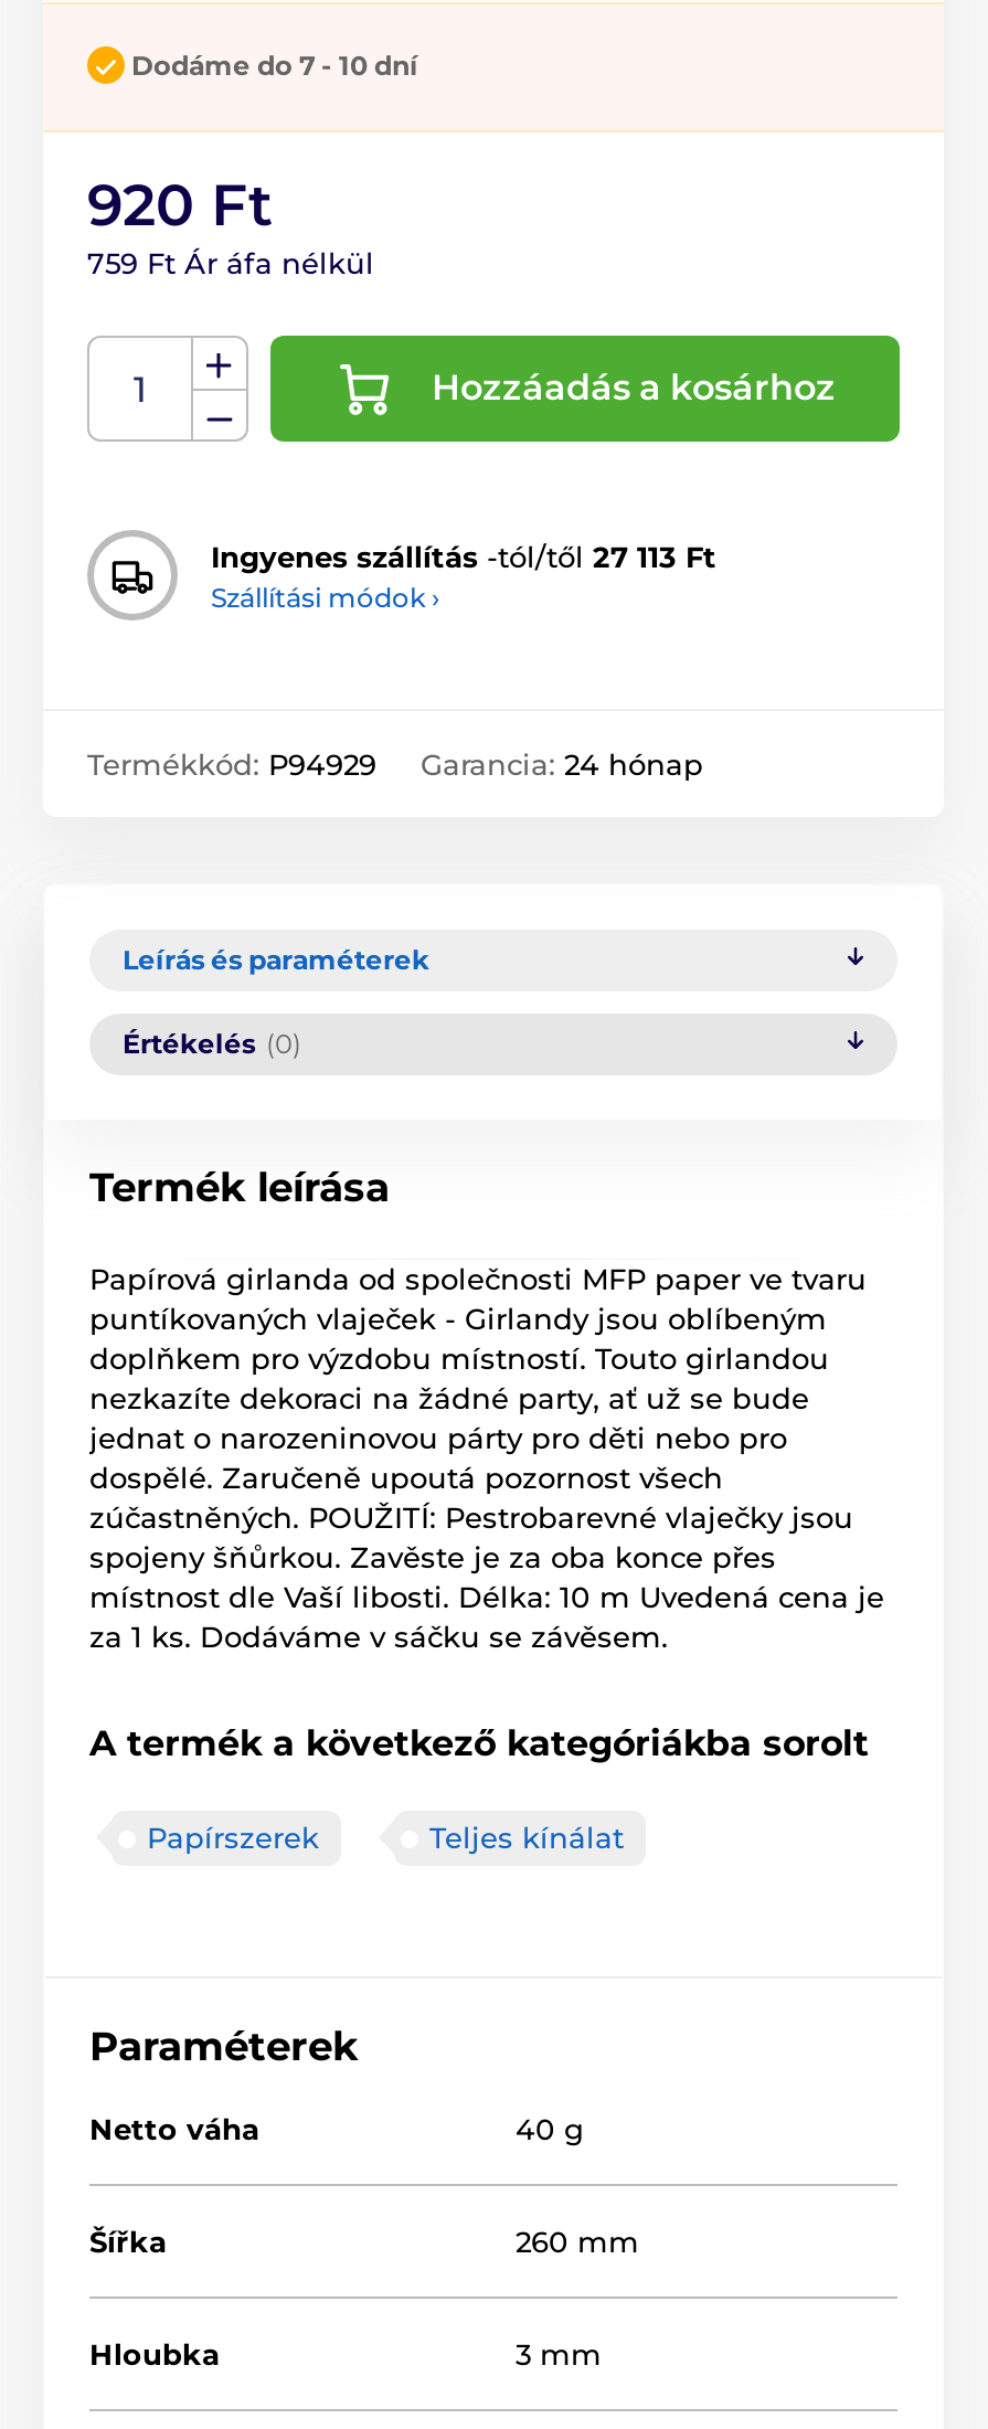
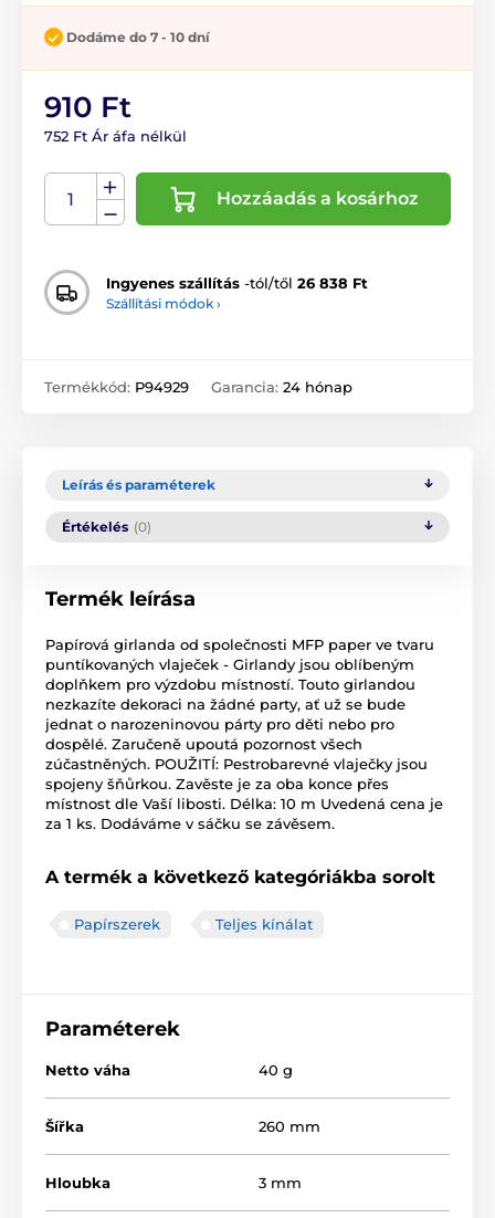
[87,171,273,241] 920 Ft -> [44,90,131,125] 910 Ft
[87,246,374,281] 759 Ft Ár áfa nélkül -> [44,127,187,145] 752 Ft Ár áfa nélkül
[211,538,716,574] Ingyenes szállítás -tól/től 27 113 Ft -> [106,274,368,292] Ingyenes szállítás -tól/től 26 838 Ft

